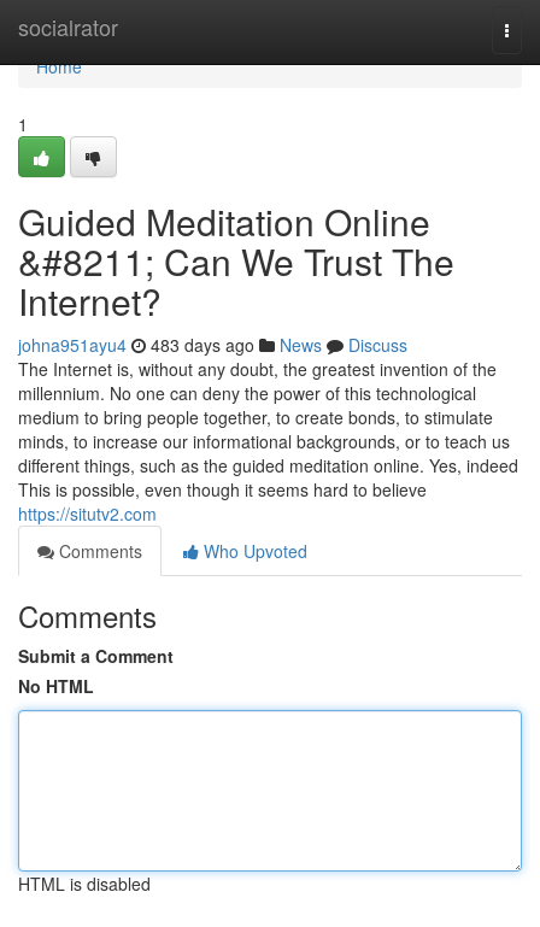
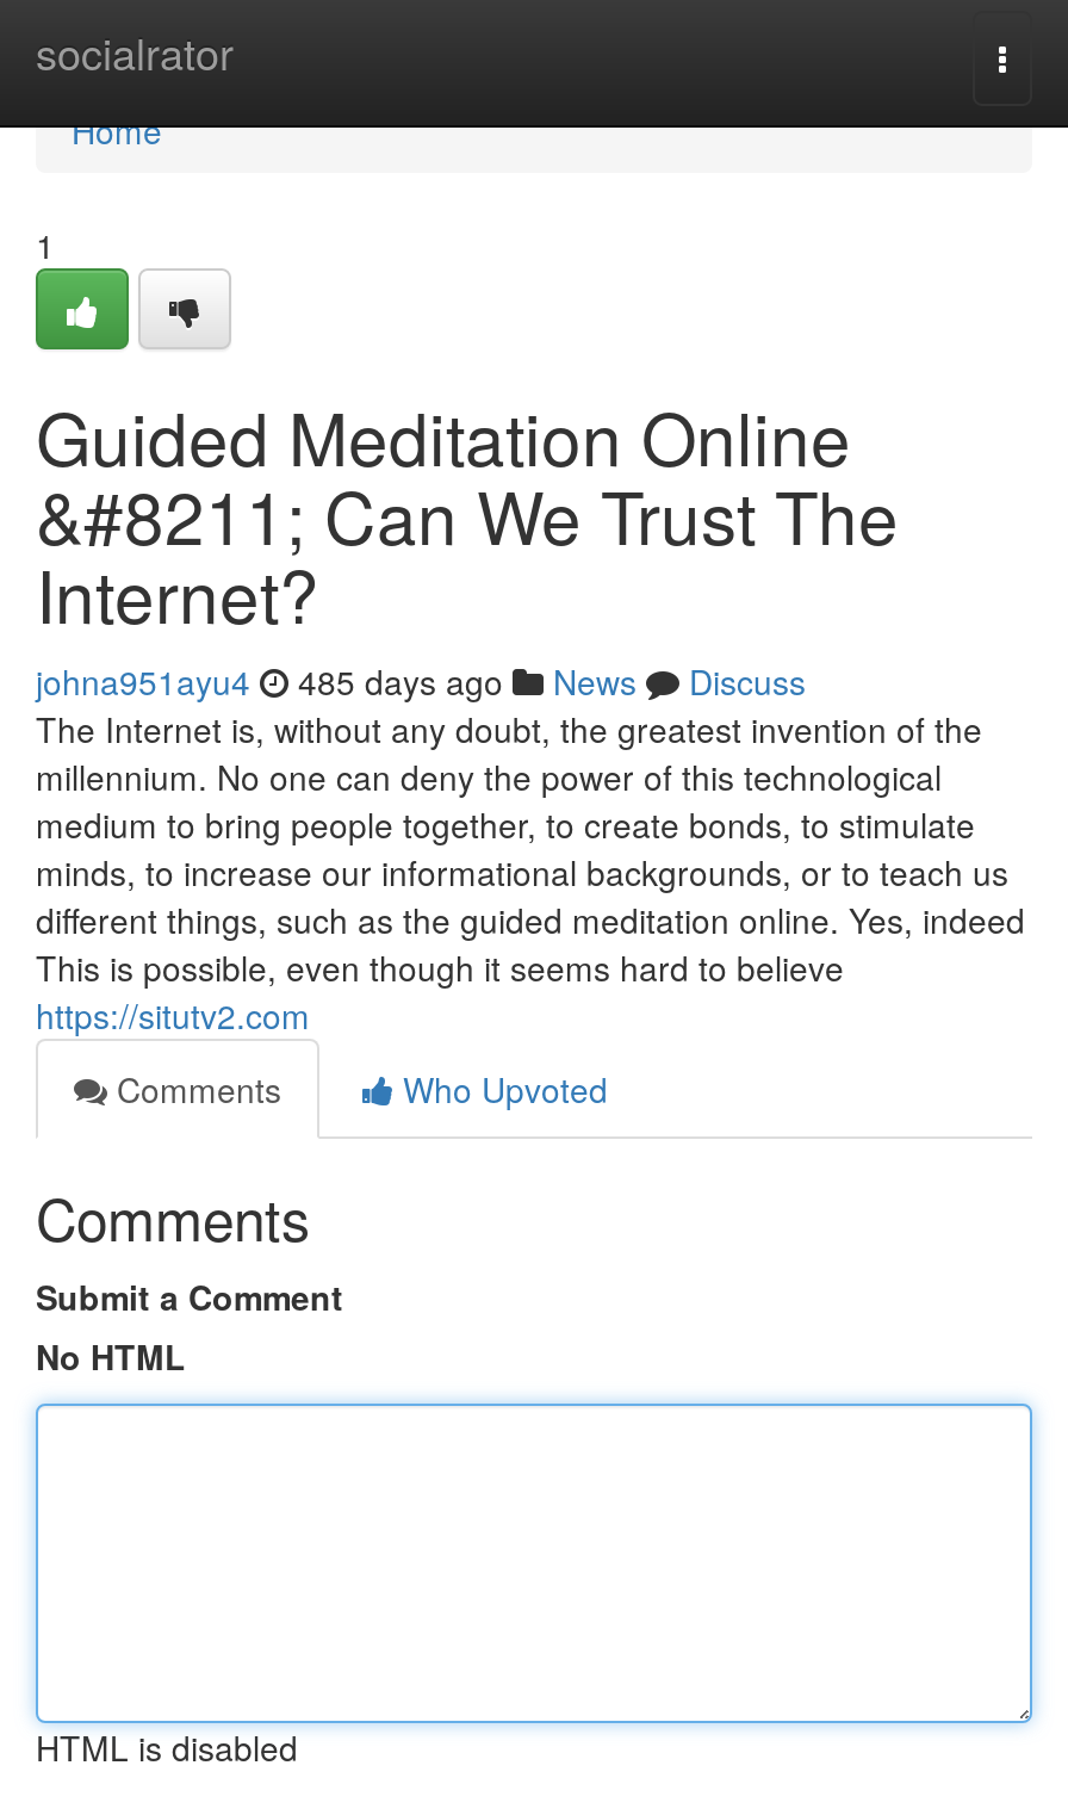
[18,333,407,357] johna951ayu4 483 days ago News Discuss -> [36,657,806,705] johna951ayu4 485 days ago News Discuss

